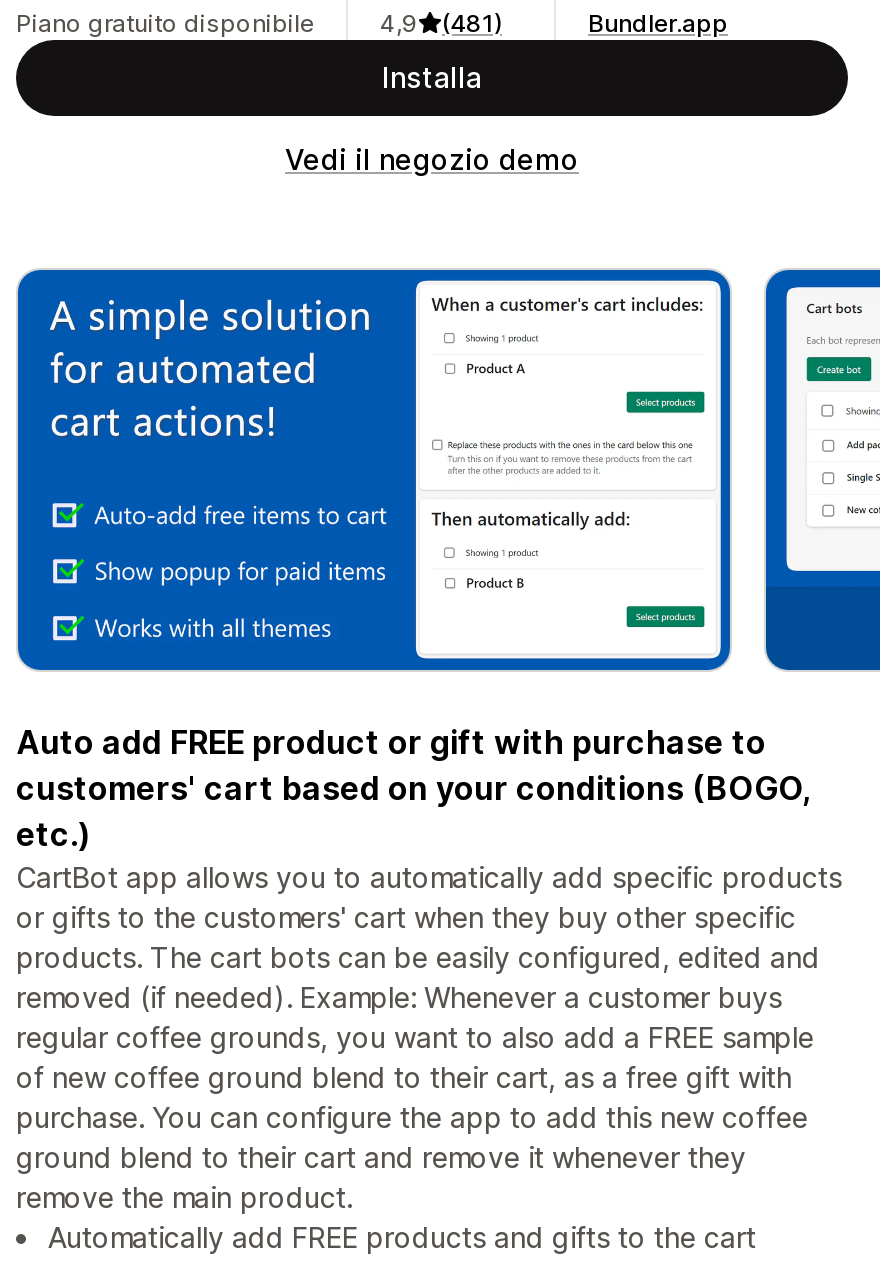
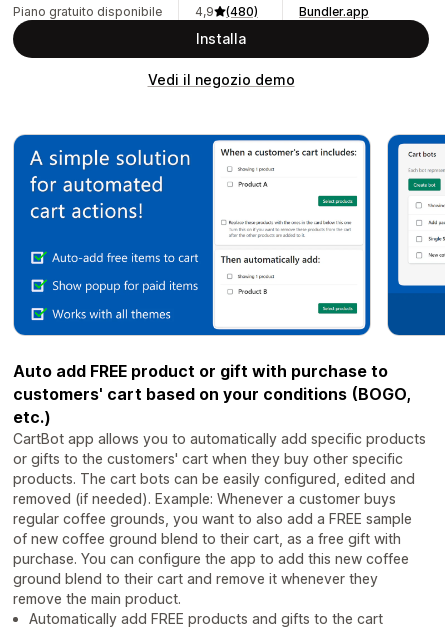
[380,8,502,38] 4,9 (481) -> [195,4,258,19] 4,9 (480)

